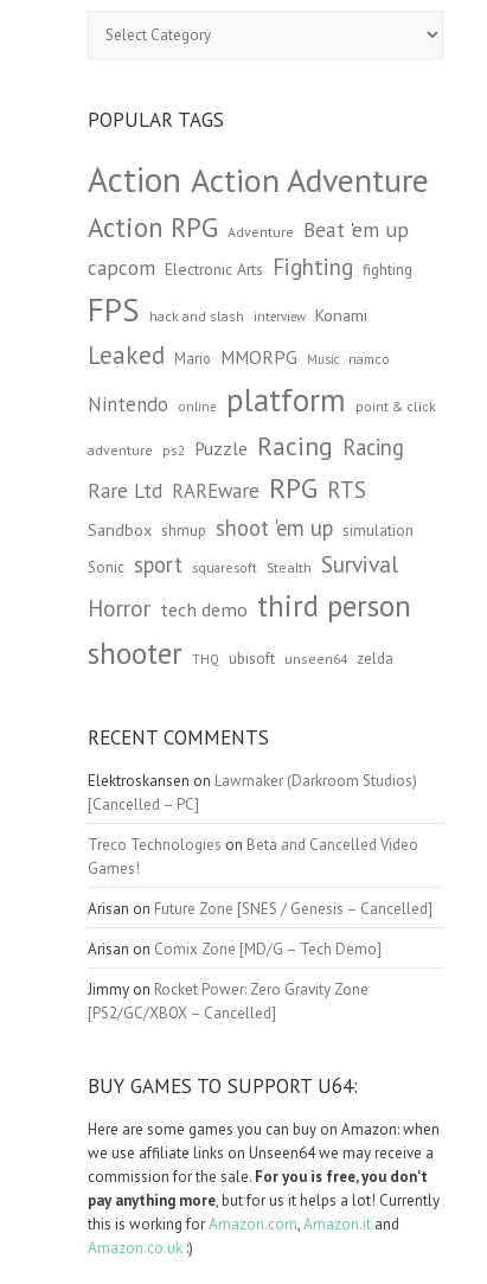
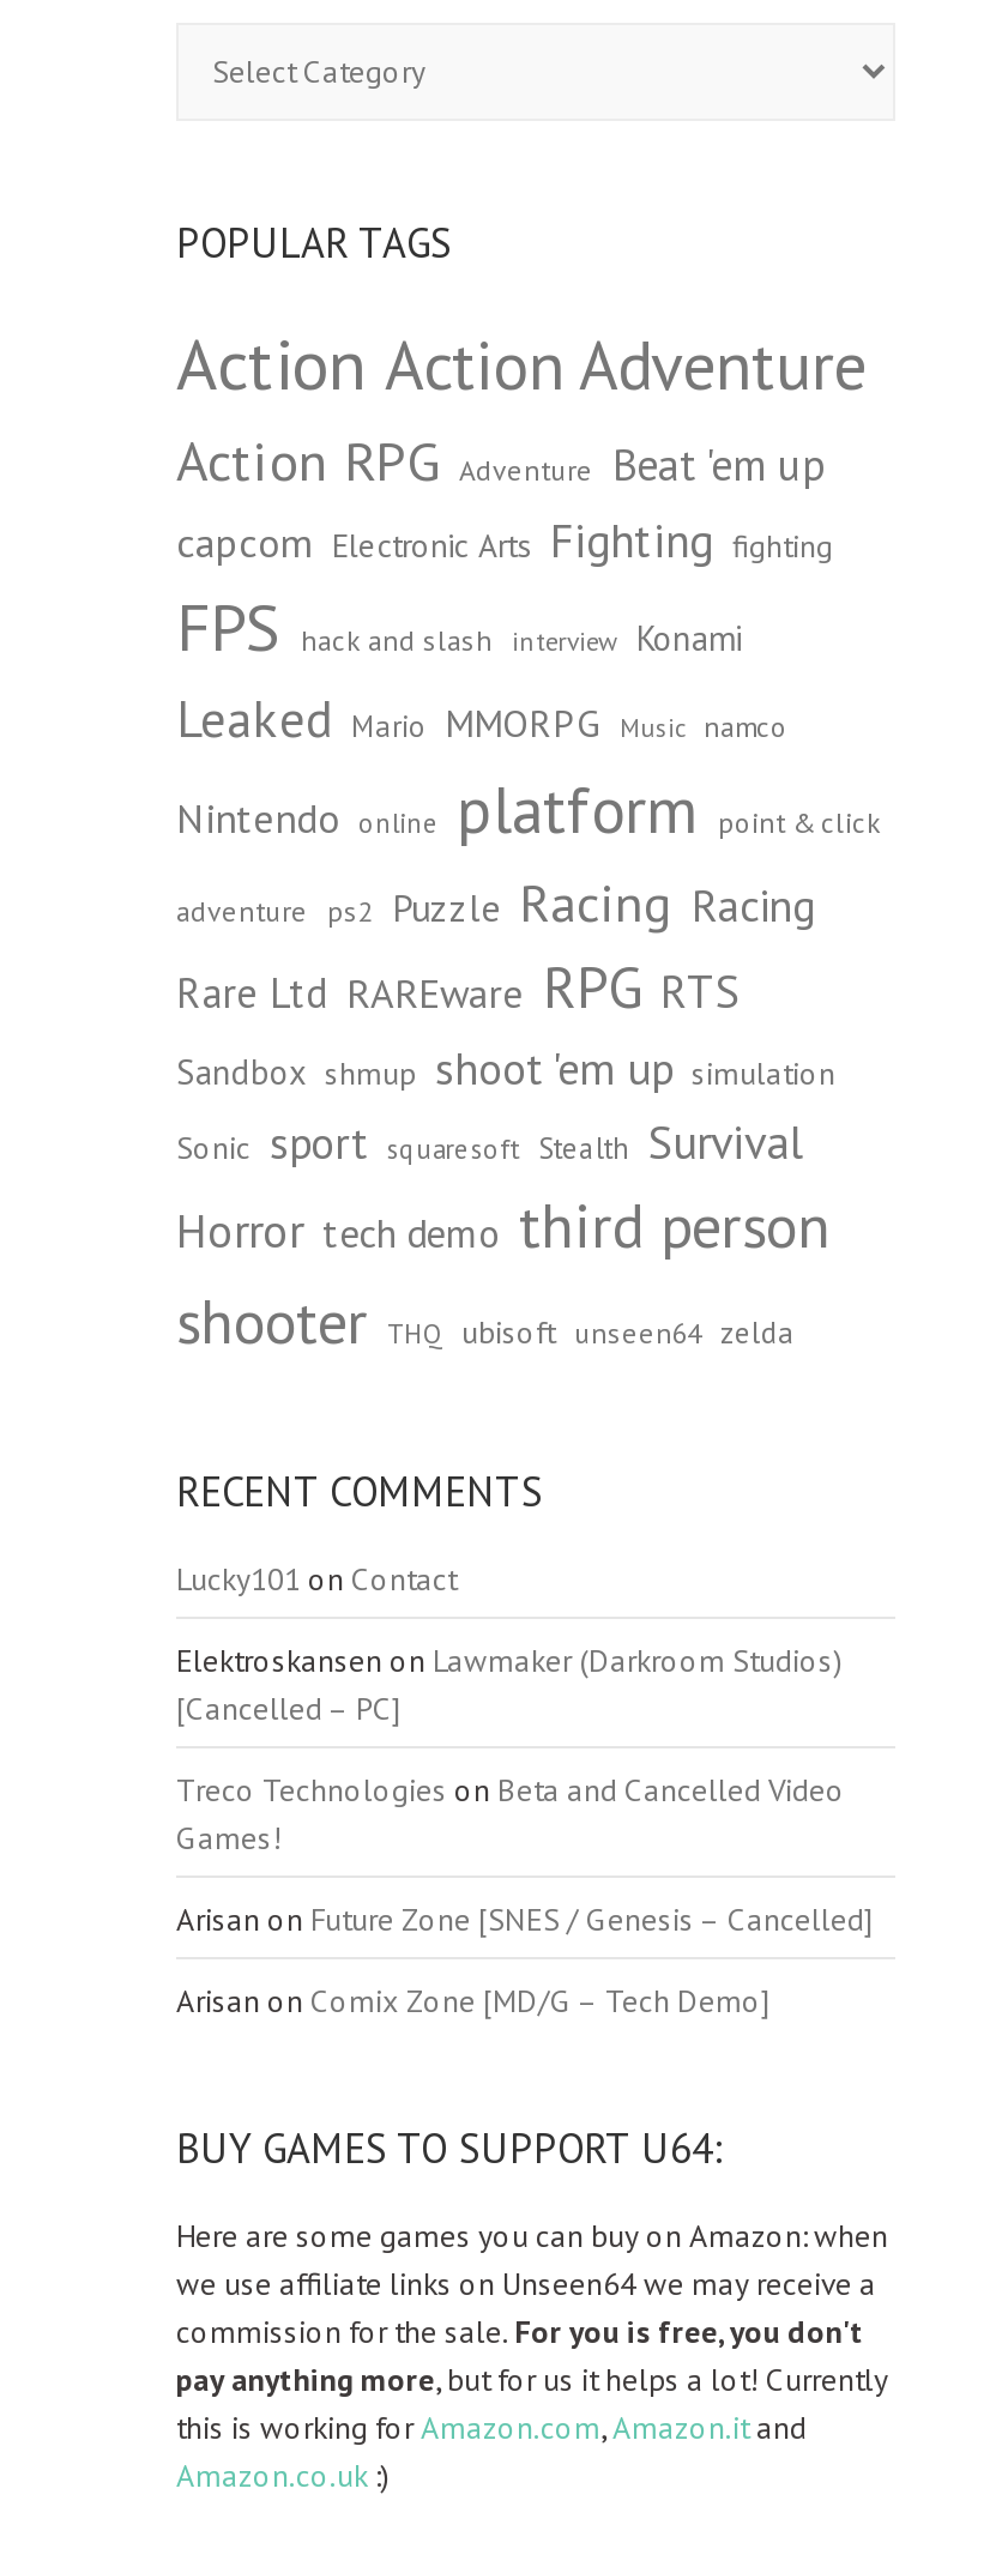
none -> [176,1560,457,1600] Lucky101 on Contact
moved [88,771,432,959] -> [176,1641,874,2022]: Elektroskansen on Lawmaker (Darkroom Studios) | [Cancelled – PC] | Treco Technologies on Beta and Cancelled Video | Games! | Arisan on Future Zone [SNES / Genesis – Cancelled] | Arisan on Comix Zone [MD/G – Tech Demo]
[88,980,369,1023] Jimmy on Rocket Power: Zero Gravity Zone | [PS2/GC/XBOX – Cancelled] -> none

